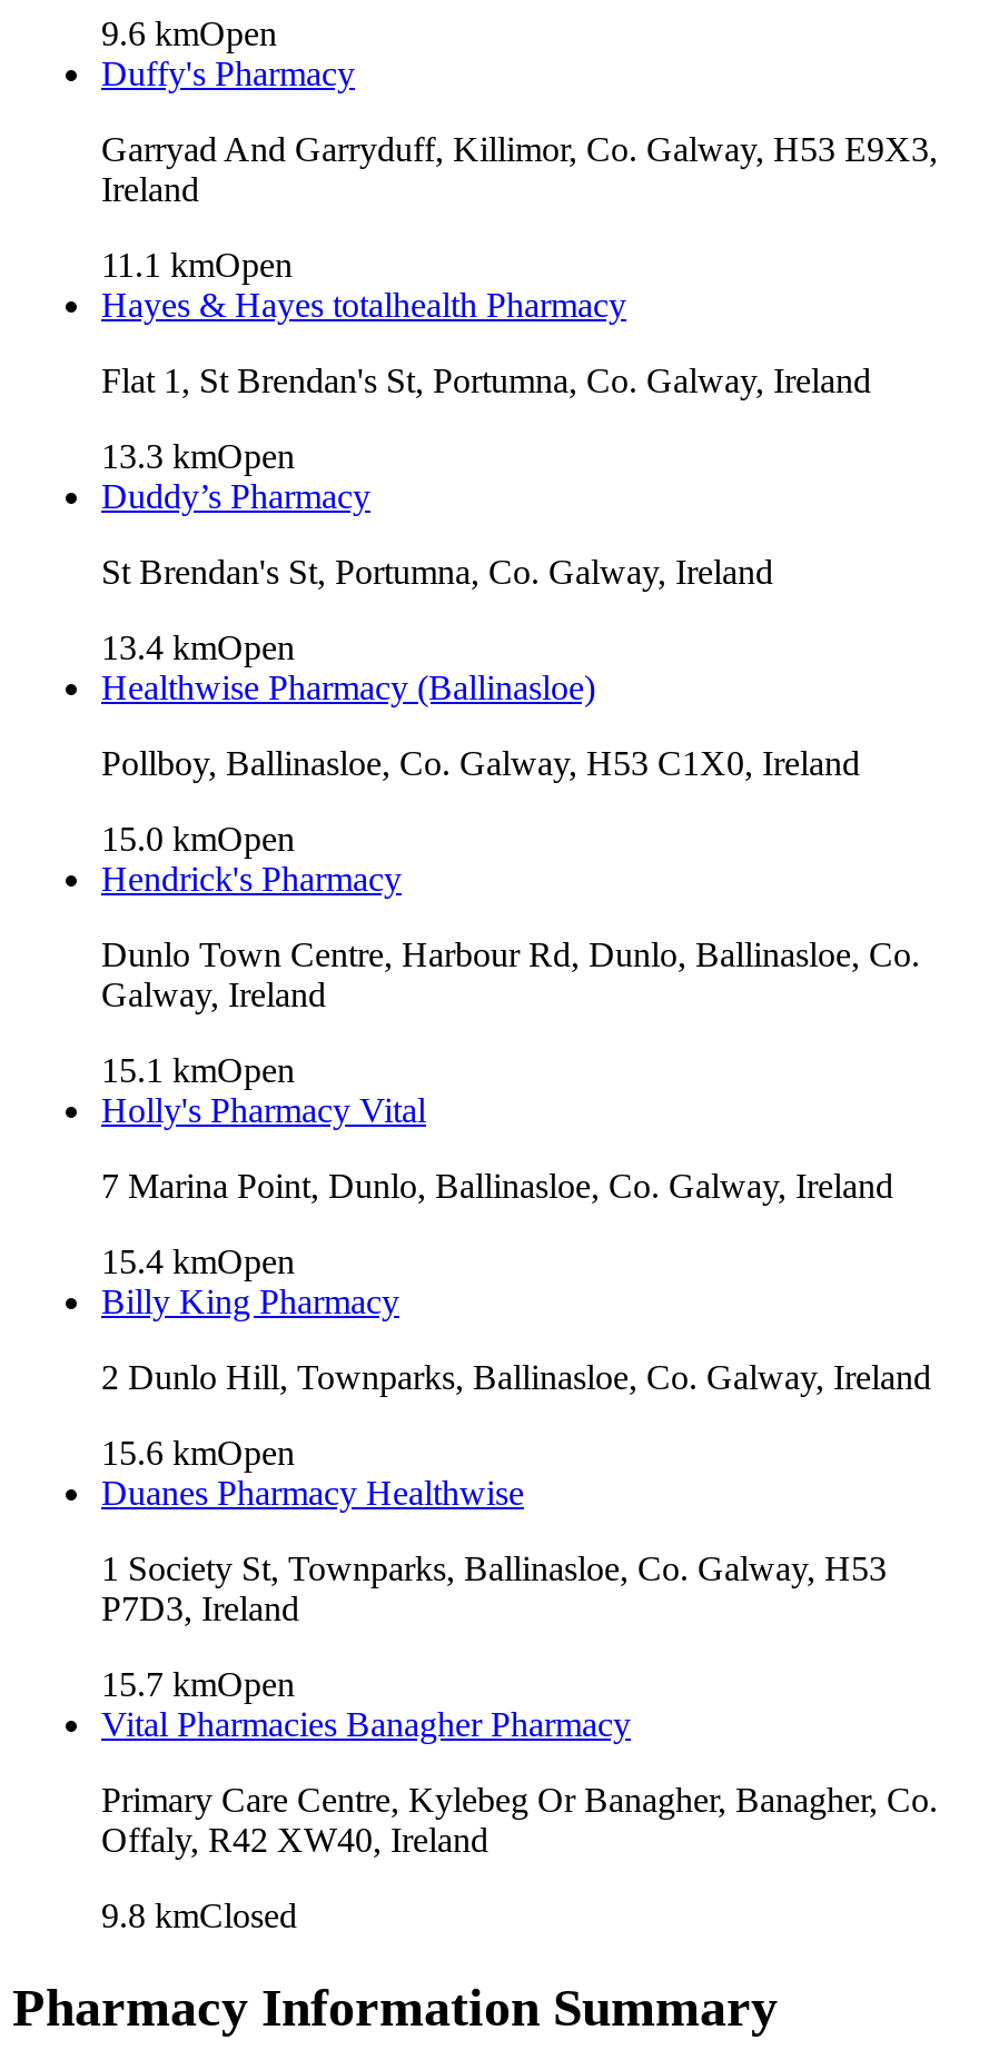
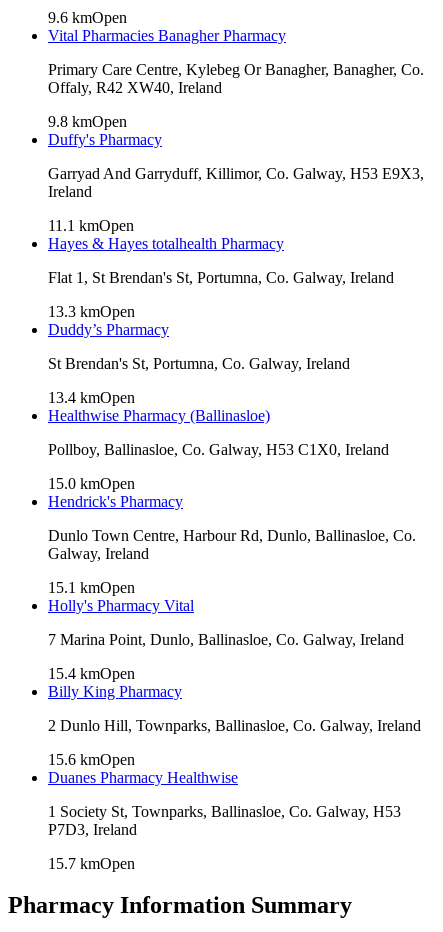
none -> [48,112,127,129] 9.8 kmOpen
moved [101,53,938,1702] -> [48,130,424,871]: Duffy's Pharmacy | Garryad And Garryduff, Killimor, Co. Galway, H53 E9X3, | Ireland | ... | P7D3, Ireland | 15.7 kmOpen
moved [101,1704,938,1858] -> [48,26,424,95]: Vital Pharmacies Banagher Pharmacy | Primary Care Centre, Kylebeg Or Banagher, Banagher, Co. | Offaly, R42 XW40, Ireland
[101,1895,297,1933] 9.8 kmClosed -> none

